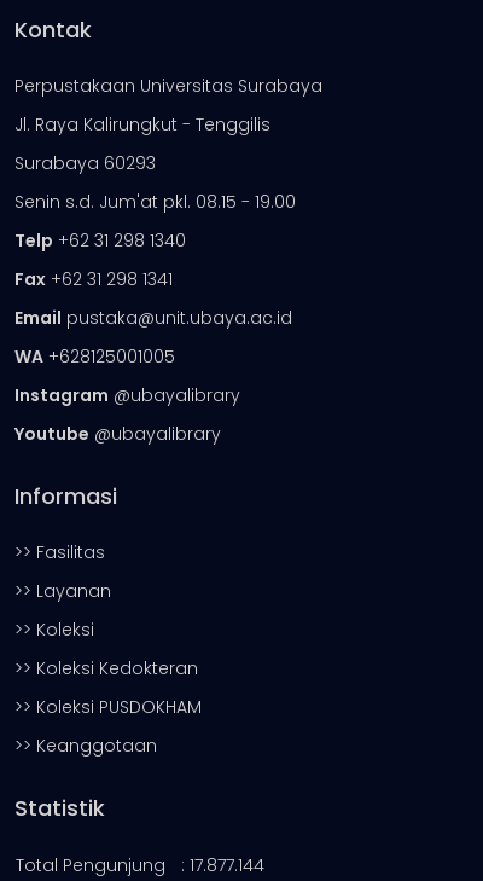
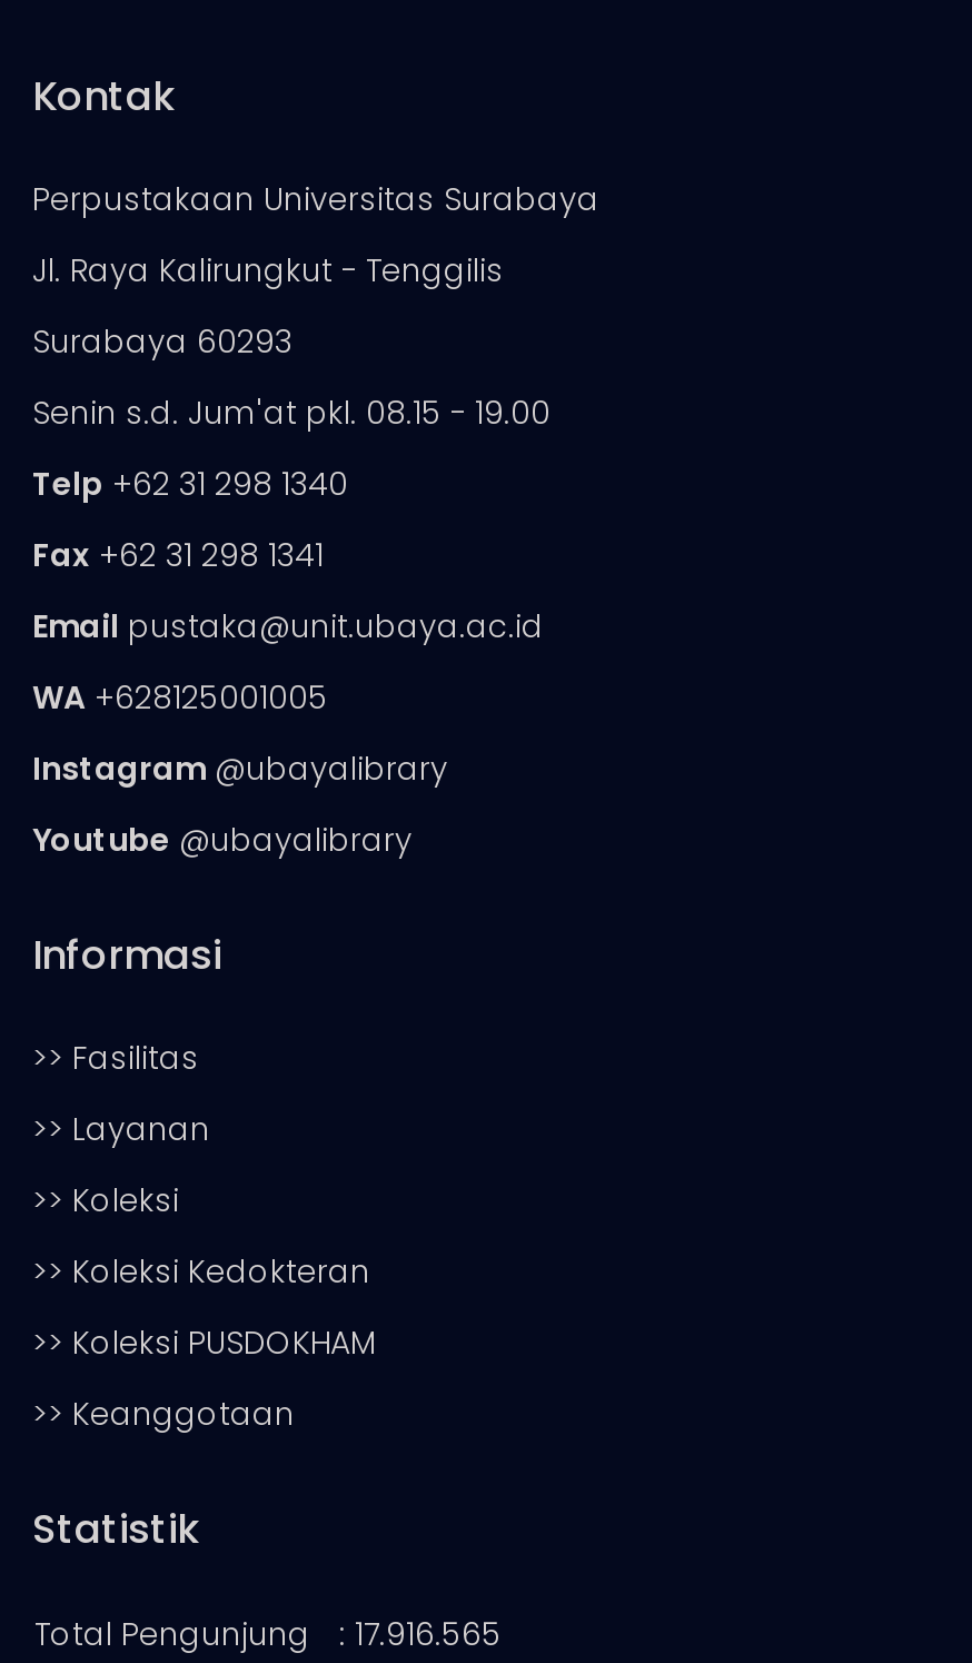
[16,853,264,877] Total Pengunjung : 17.877.144 -> [34,1612,502,1656] Total Pengunjung : 17.916.565

